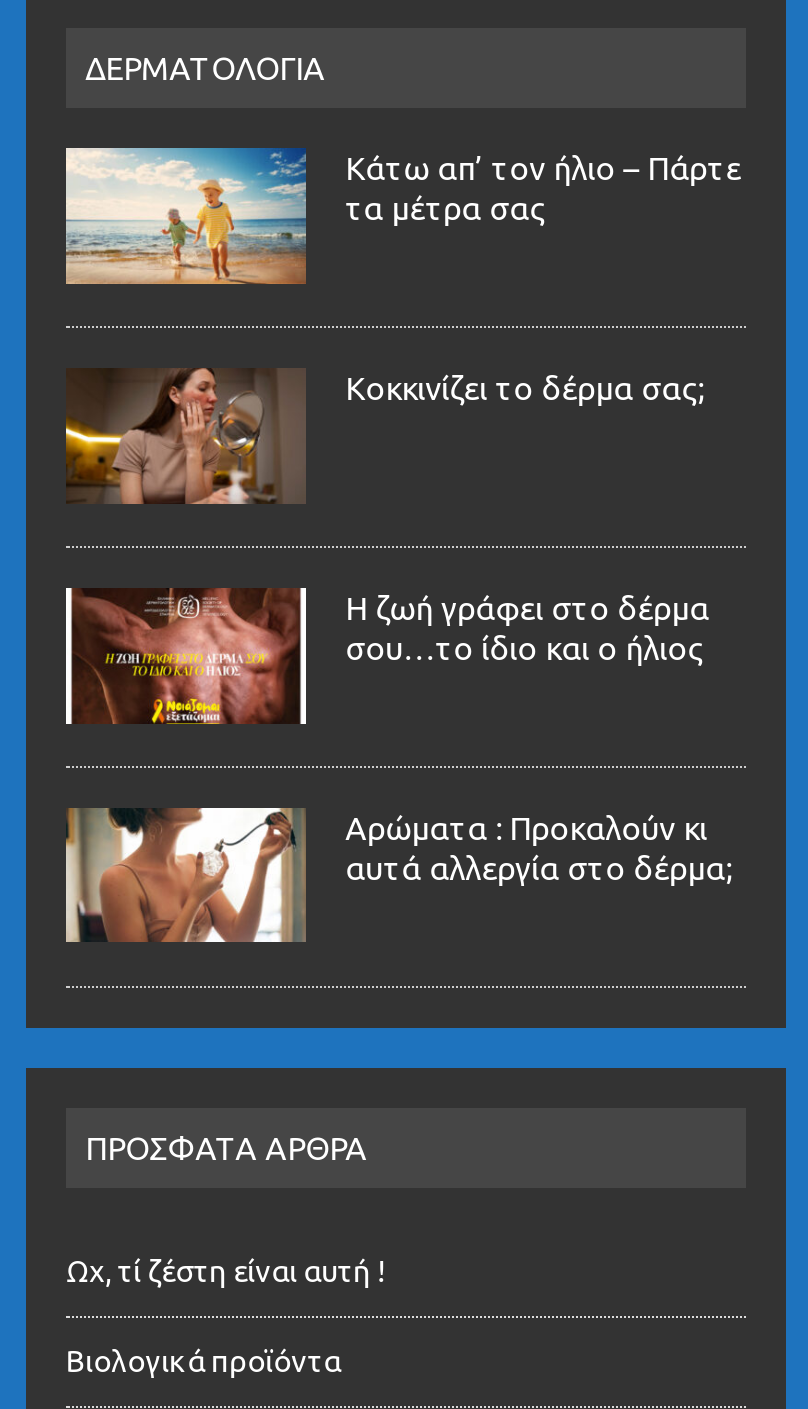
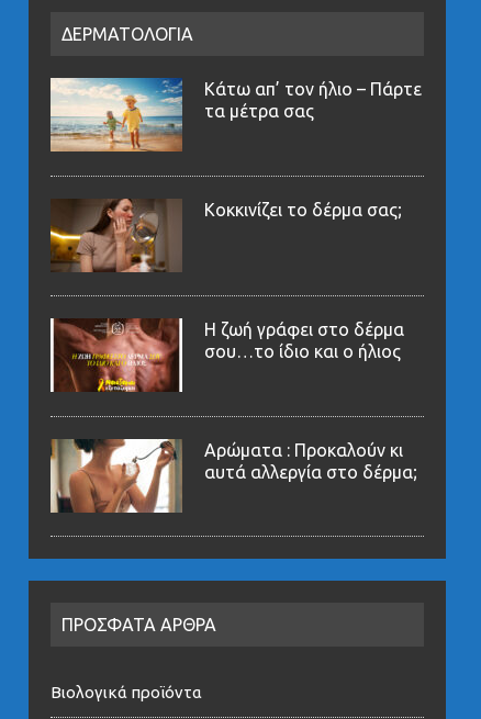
[65,1254,383,1288] Ωχ, τί ζέστη είναι αυτή ! -> none

